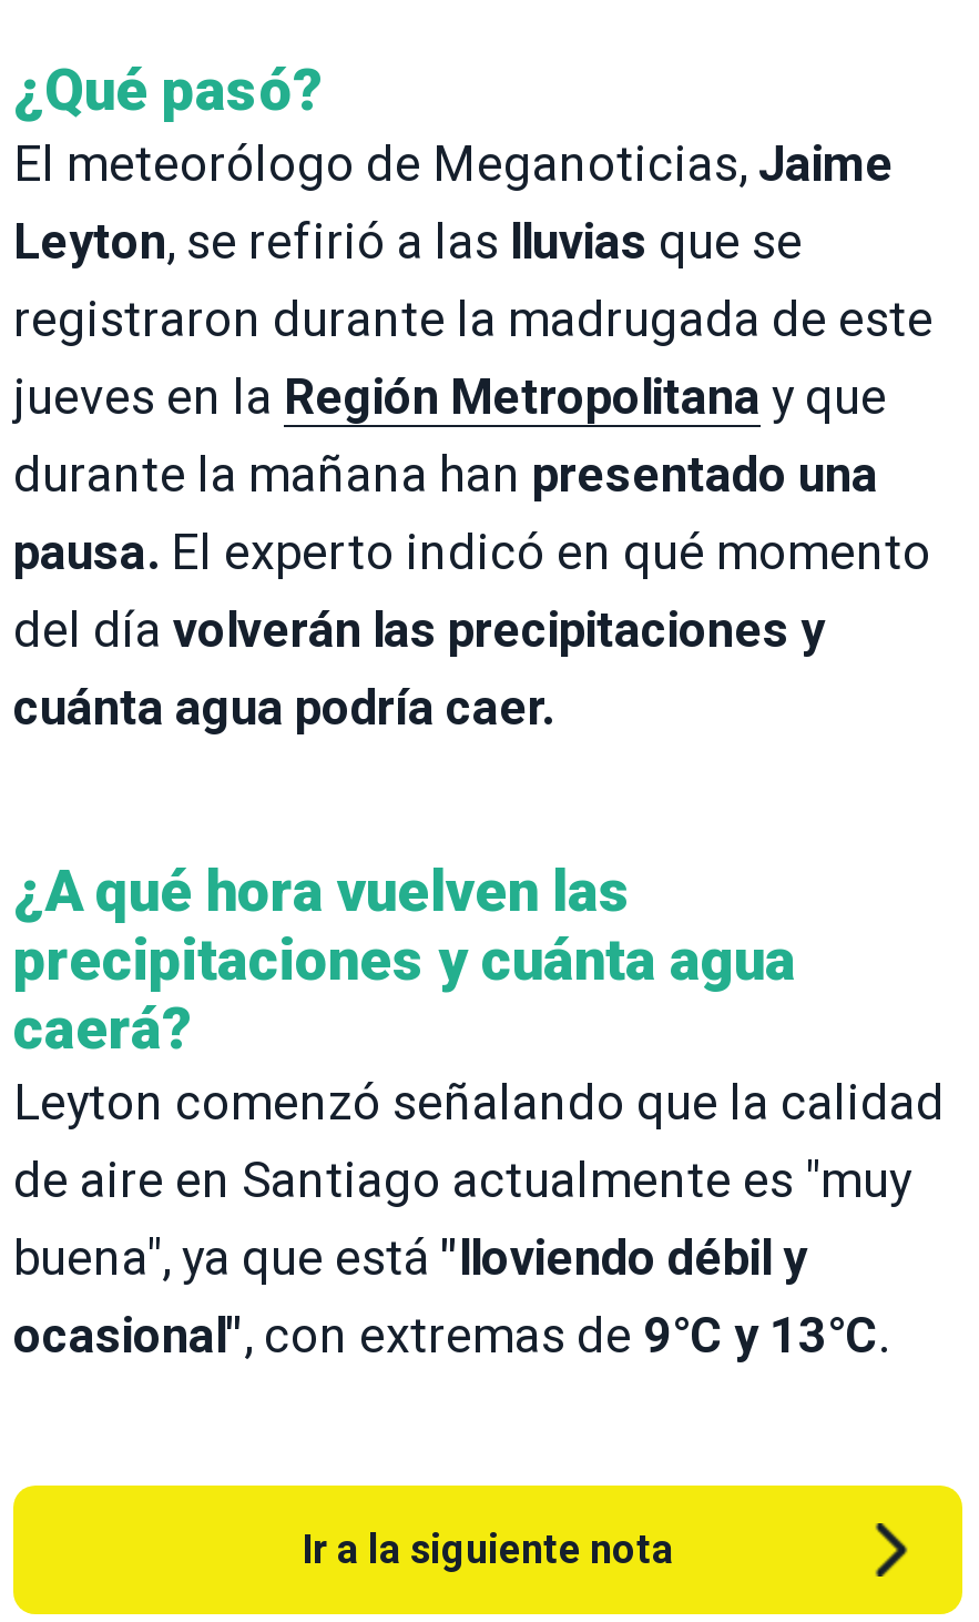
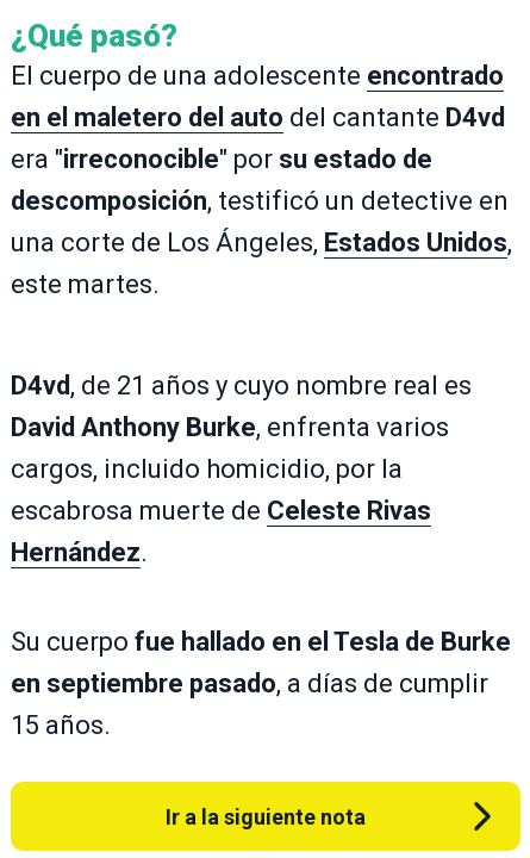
[13,136,945,1364] El meteorólogo de Meganoticias, Jaime | Leyton, se refirió a las lluvias que se | registraron durante la madrugada de este | jueves en la Región Metropolitana y que | durante la mañana han presentado una | pausa. El experto indicó en qué momento | del día volverán las precipitaciones y | cuánta agua podría caer. | ¿A qué hora vuelven las | precipitaciones y cuánta agua | caerá? | Leyton comenzó señalando que la calidad | de aire en Santiago actualmente es "muy | buena", ya que está "lloviendo débil y | ocasional", con extremas de 9°C y 13°C. -> [11,61,512,740] El cuerpo de una adolescente encontrado | en el maletero del auto del cantante D4vd | era "irreconocible" por su estado de | descomposición, testificó un detective en | una corte de Los Ángeles, Estados Unidos, | este martes. | D4vd, de 21 años y cuyo nombre real es | David Anthony Burke, enfrenta varios | cargos, incluido homicidio, por la | escabrosa muerte de Celeste Rivas | Hernández. | Su cuerpo fue hallado en el Tesla de Burke | en septiembre pasado, a días de cumplir | 15 años.

